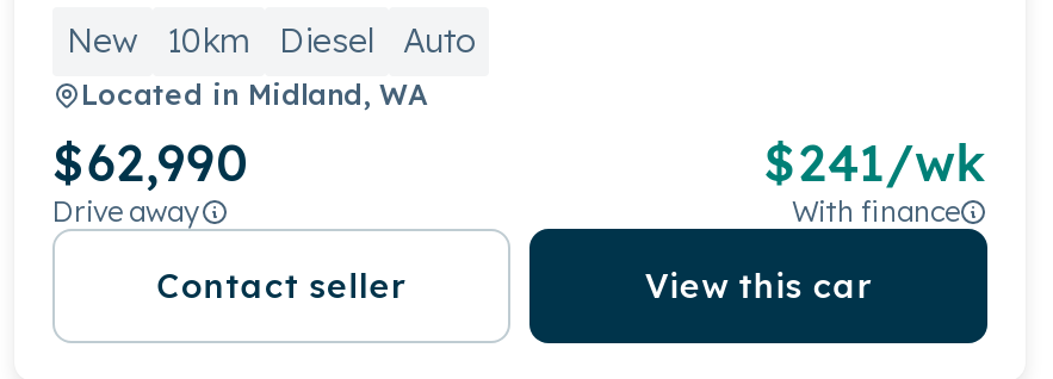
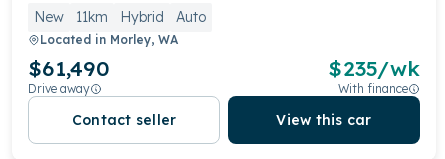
[167,19,374,62] 10km | Diesel -> [76,8,164,26] 11km | Hybrid
[81,76,427,112] Located in Midland, WA -> [40,32,178,47] Located in Morley, WA
[52,131,250,193] $62,990 -> [28,55,110,81] $61,490
[764,131,987,193] $241/wk -> [328,55,420,81] $235/wk

